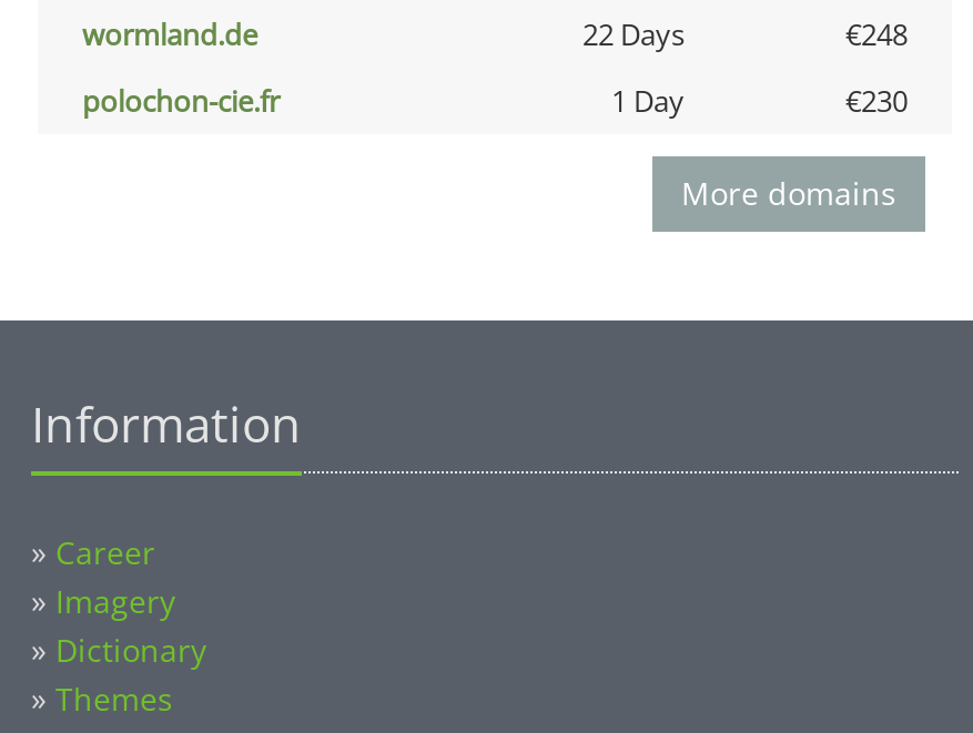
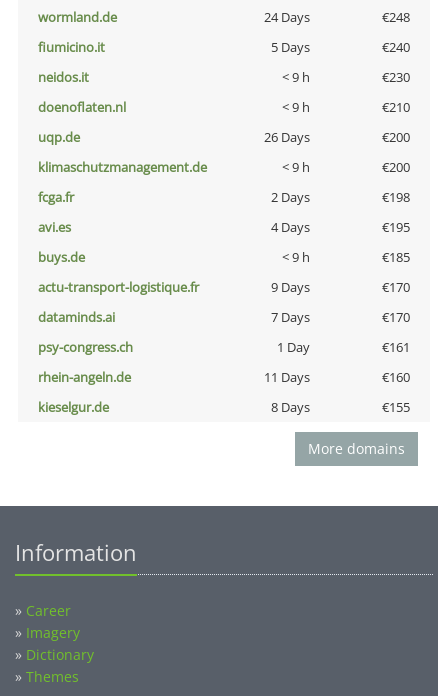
[582,13,685,53] 22 Days -> [263,7,309,25] 24 Days
[82,80,685,120] polochon-cie.fr | 1 Day -> [38,37,410,85] fiumicino.it | 5 Days | €240 | neidos.it | < 9 h
none -> [38,97,410,415] doenoflaten.nl | < 9 h | €210 | uqp.de | 26 Days | €200 | klimaschutzmanagement.de | < 9 h | €200 | fcga.fr | 2 Days | €198 | avi.es | 4 Days | €195 | buys.de | < 9 h | €185 | actu-transport-logistique.fr | 9 Days | €170 | dataminds.ai | 7 Days | €170 | psy-congress.ch | 1 Day | €161 | rhein-angeln.de | 11 Days | €160 | kieselgur.de | 8 Days | €155

